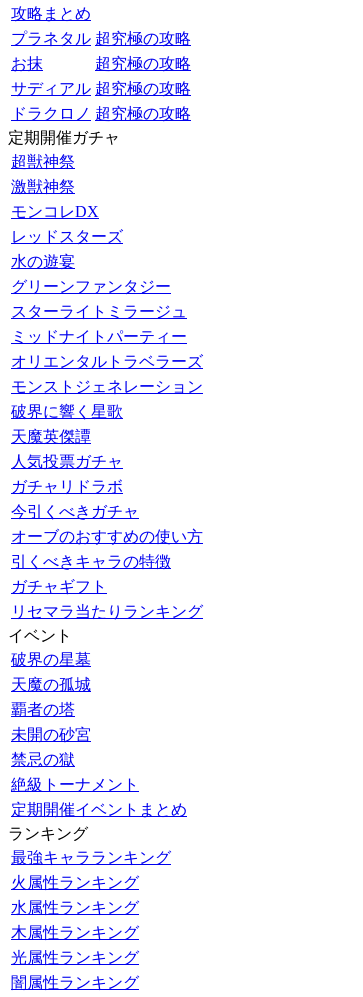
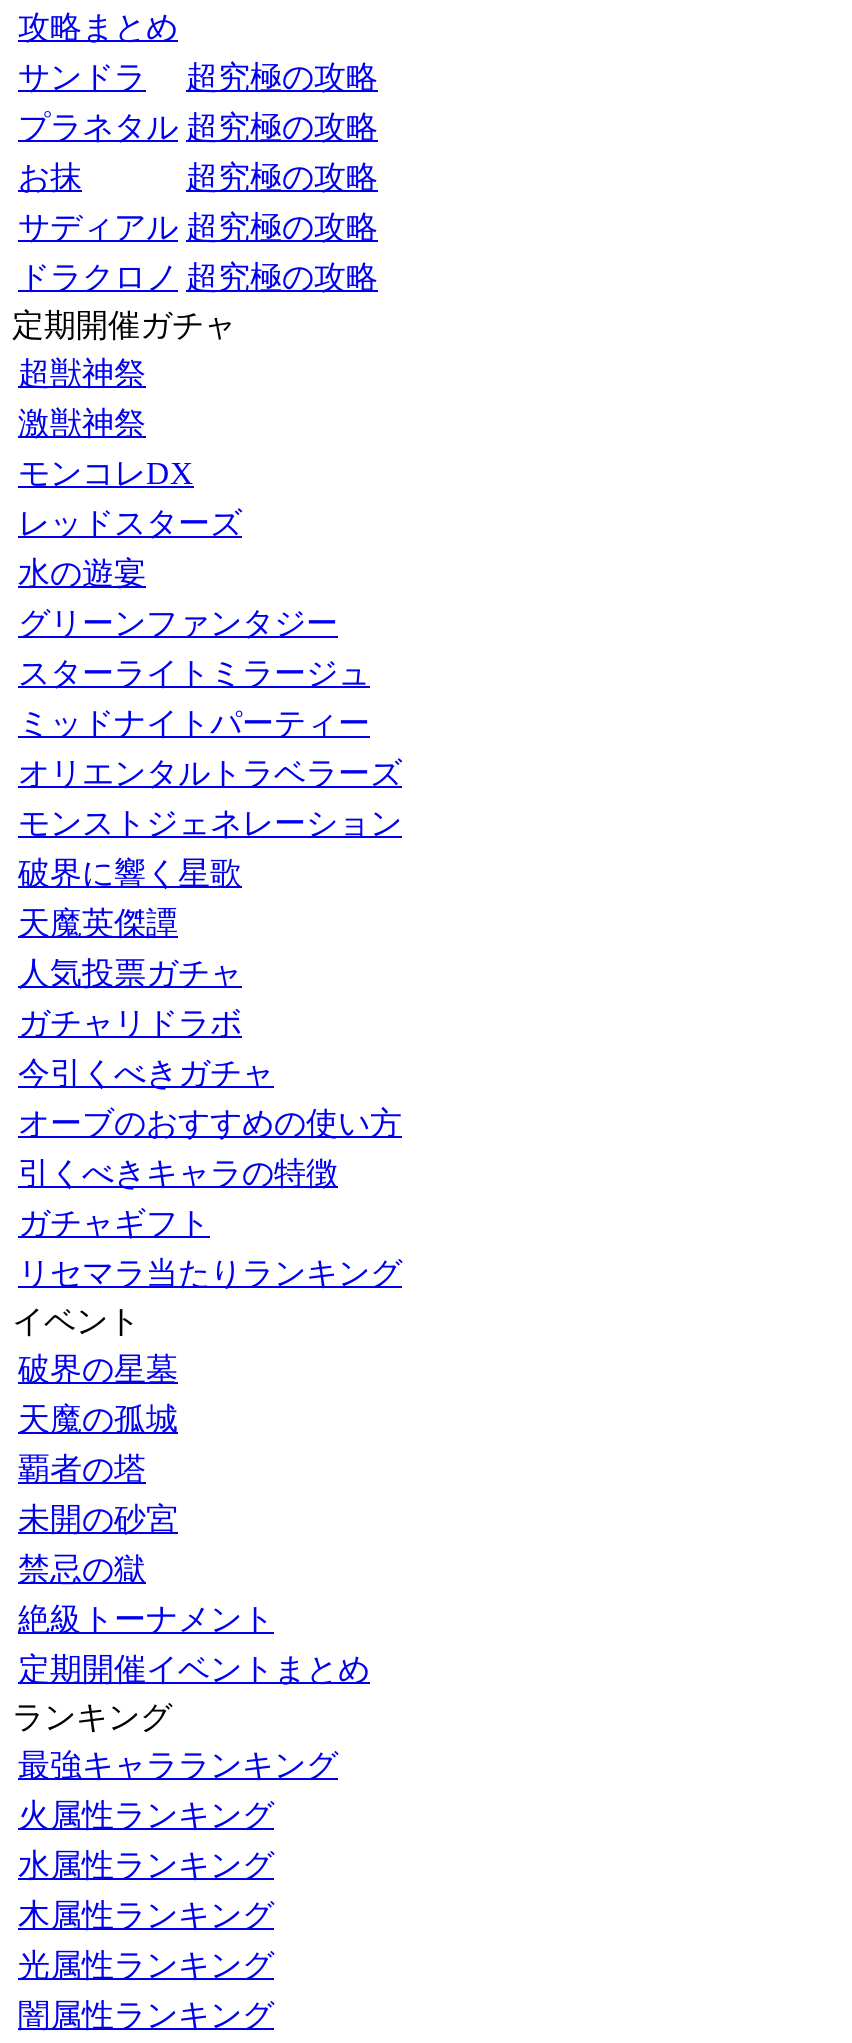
none -> [18,60,378,94] サンドラ | 超究極の攻略

